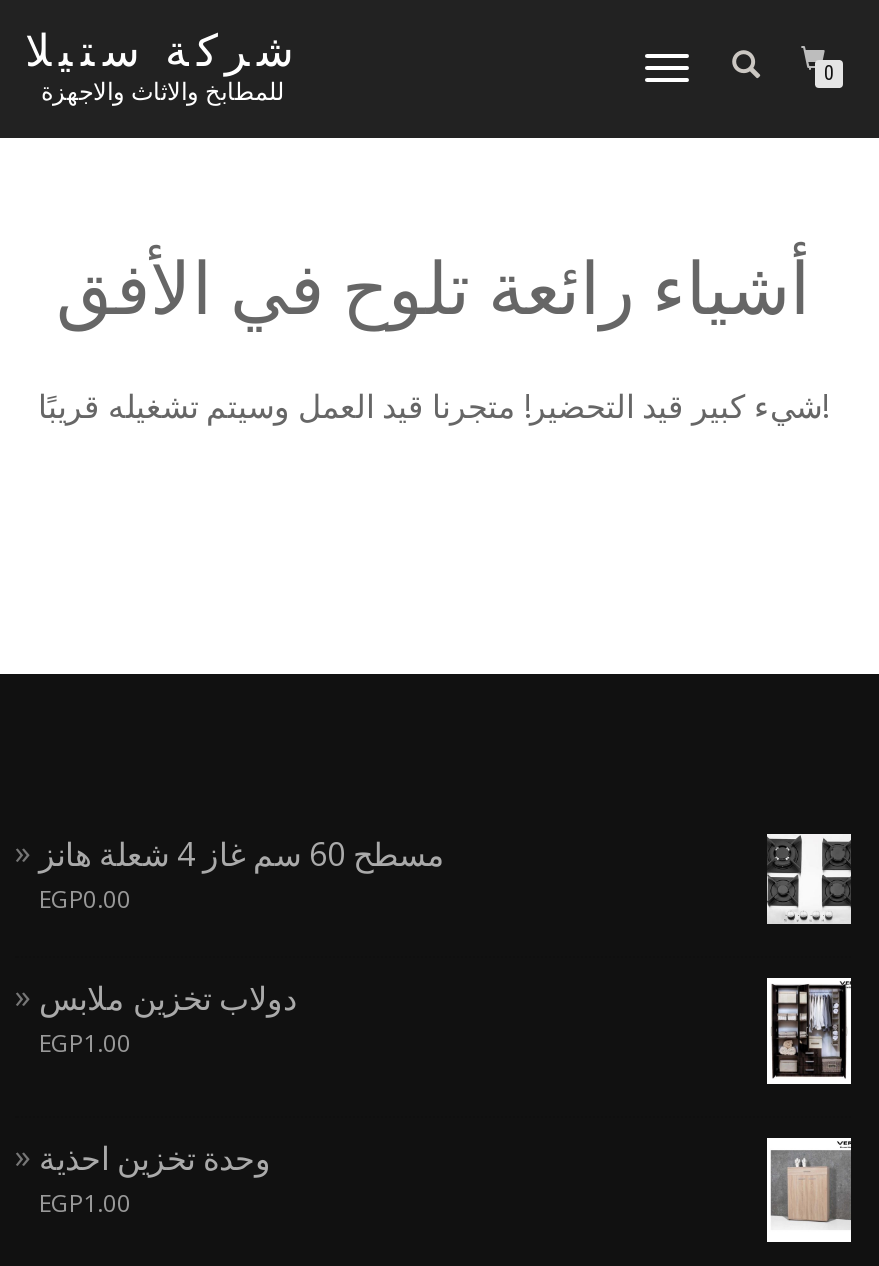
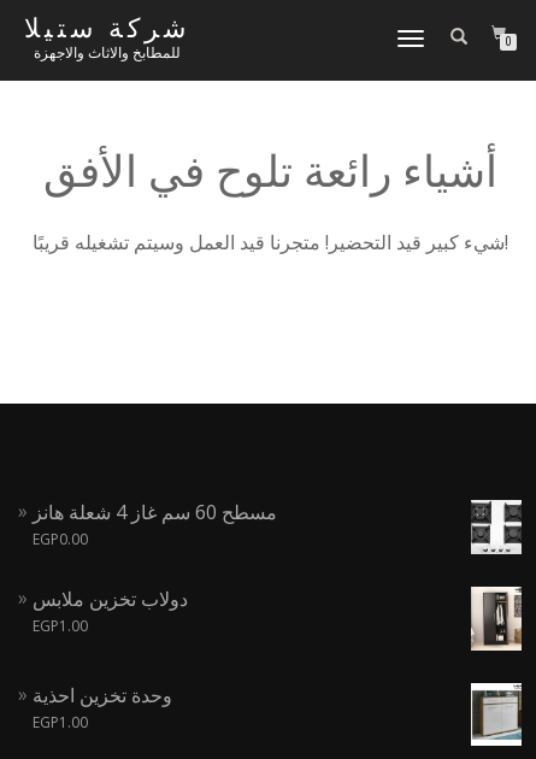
[765,984,853,1084] [image] -> [470,590,523,651] [image]
[767,1150,853,1232] [image] -> [471,690,523,741] [image]

